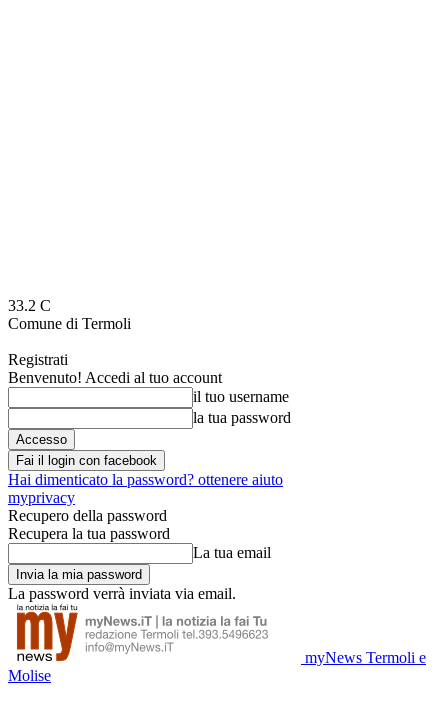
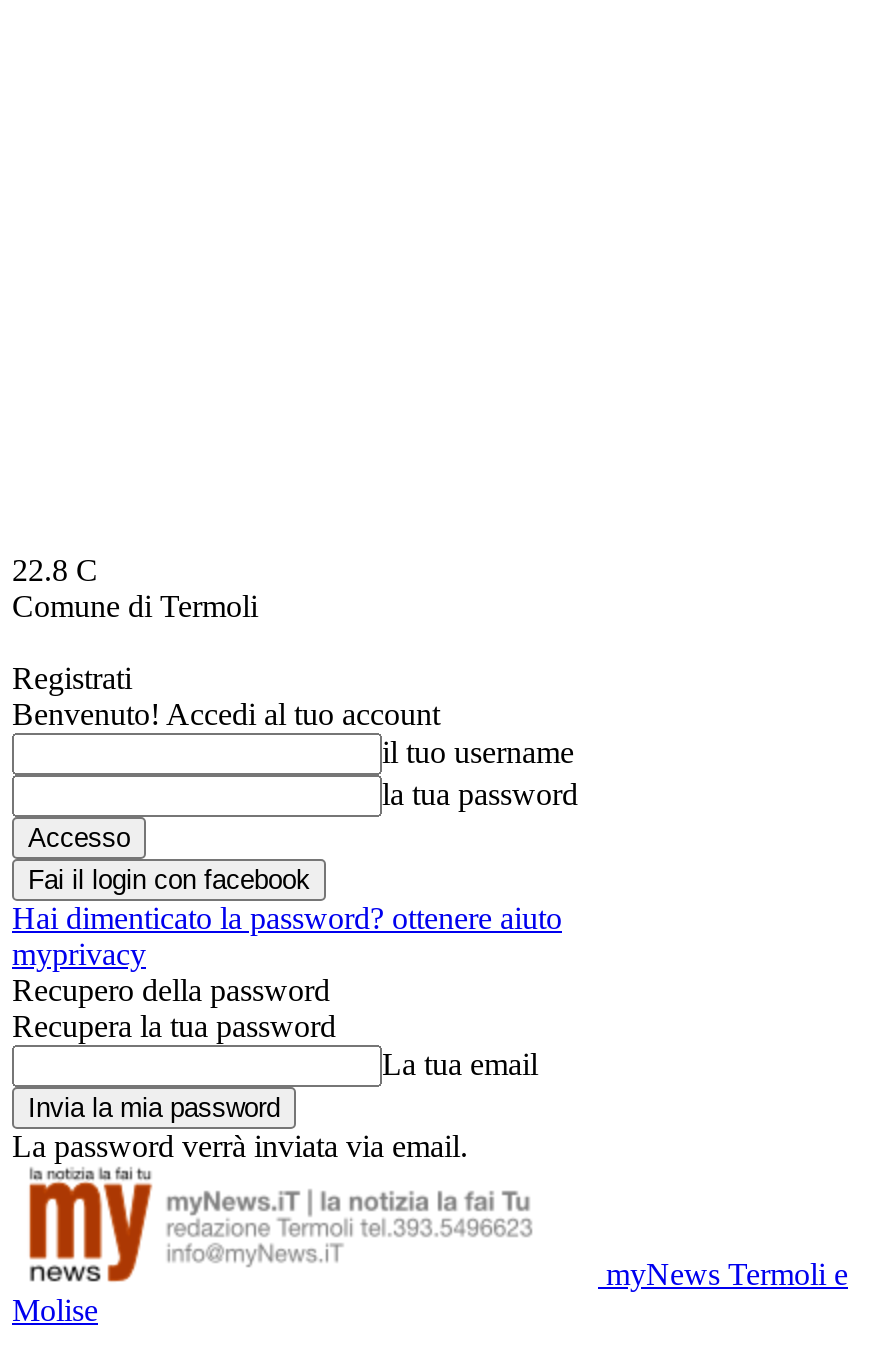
[8,297,51,314] 33.2 C -> [12,553,98,587] 22.8 C

